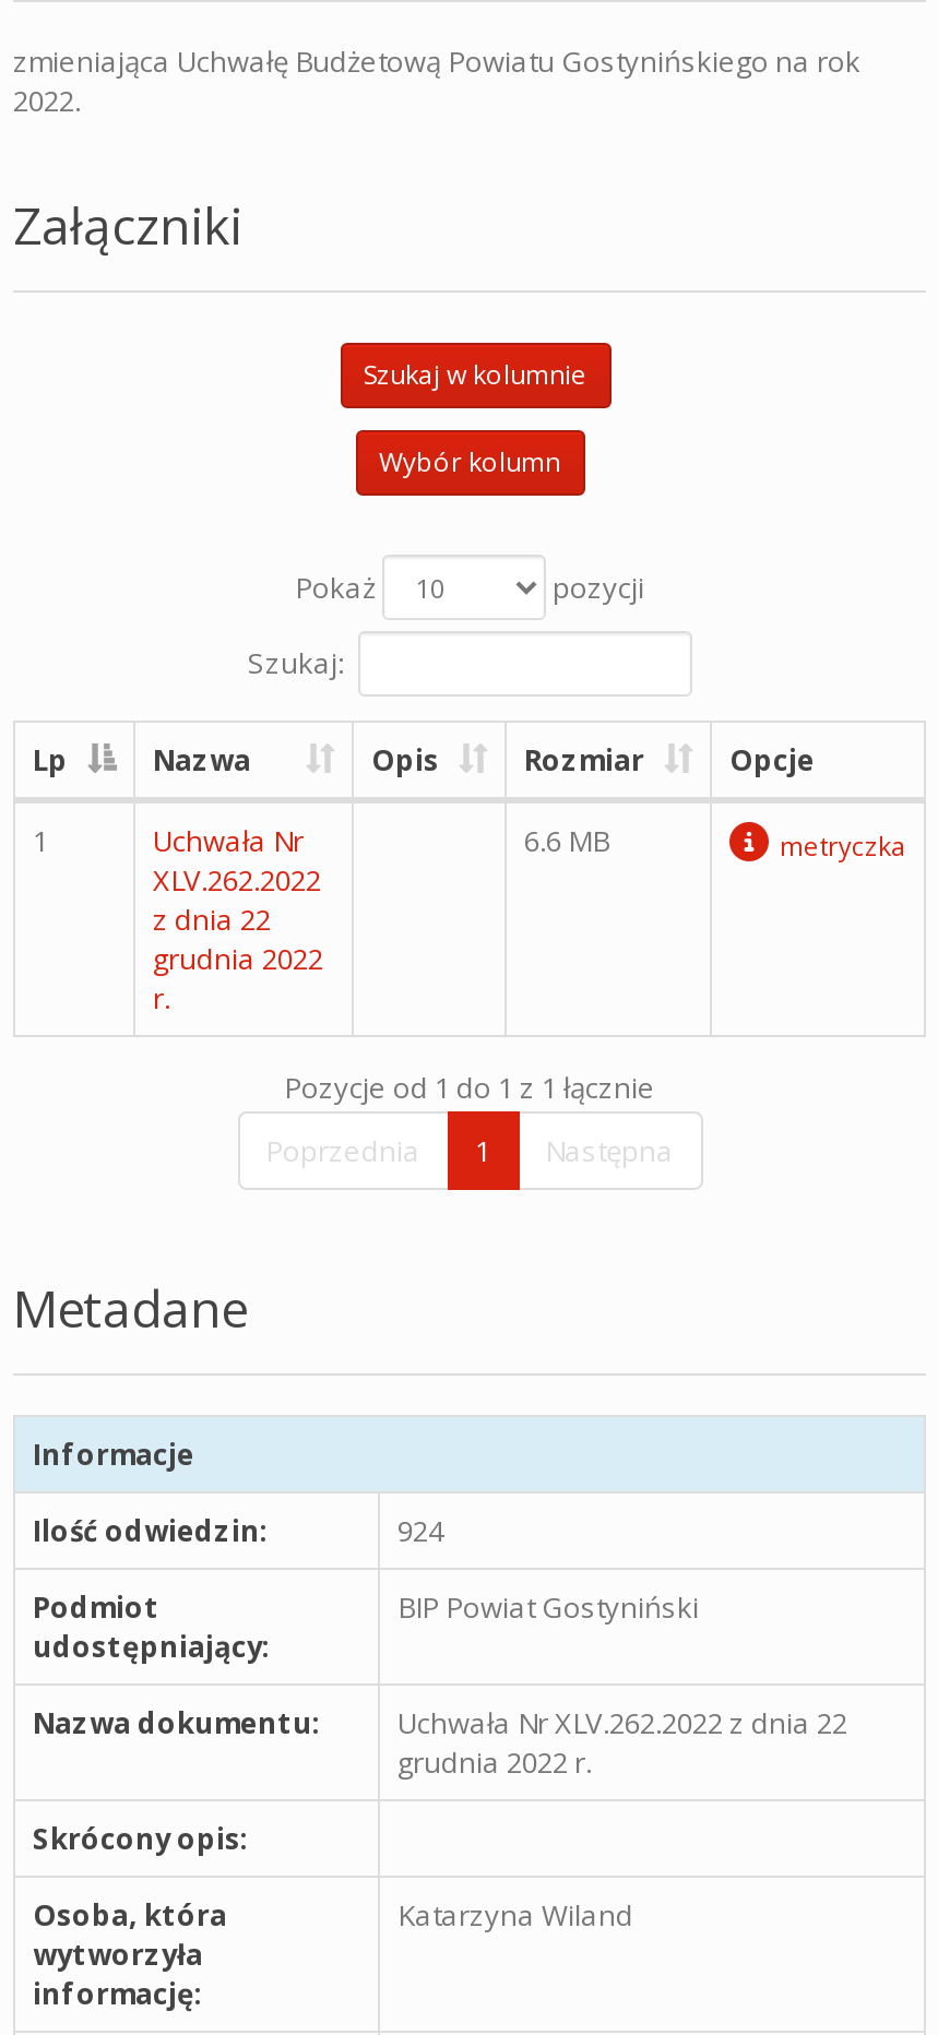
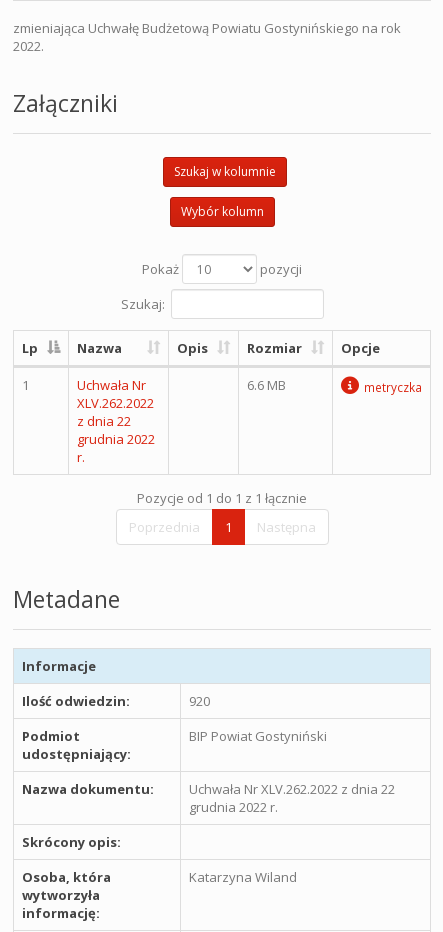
[397,1510,443,1549] 924 -> [189,691,210,709] 920

